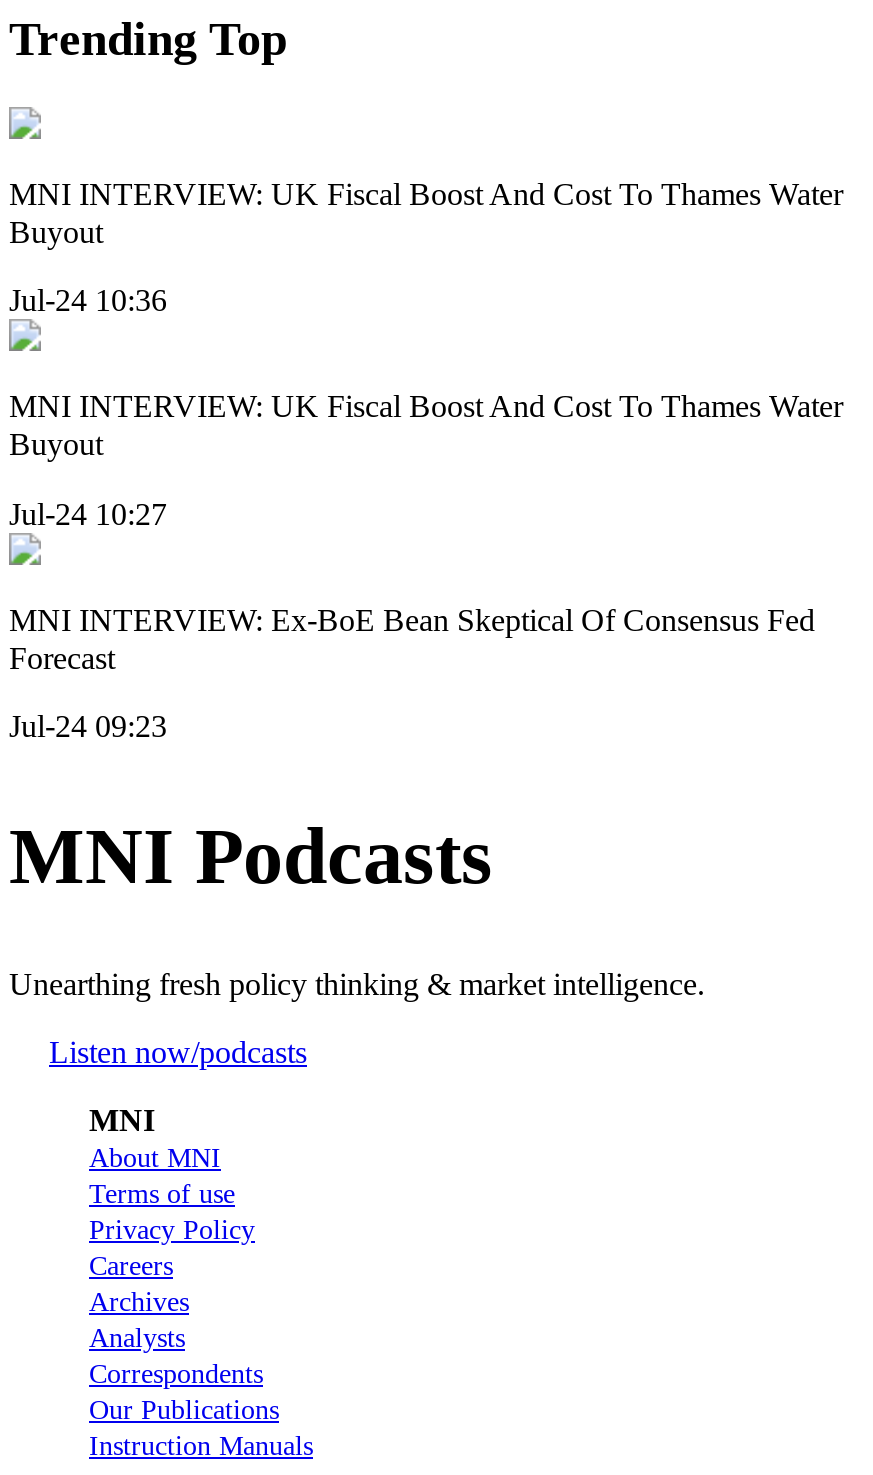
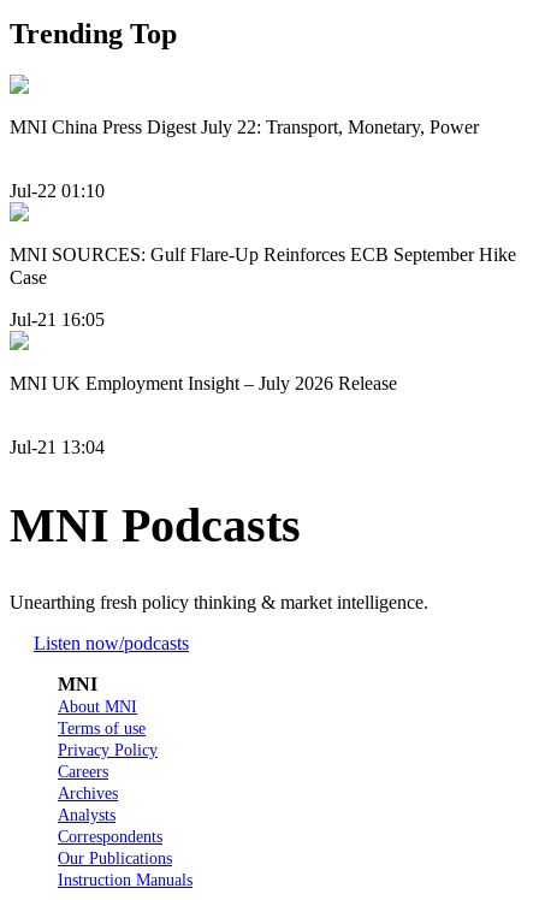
[9,177,843,249] MNI INTERVIEW: UK Fiscal Boost And Cost To Thames Water | Buyout -> [10,116,479,137] MNI China Press Digest July 22: Transport, Monetary, Power
[9,283,167,317] Jul-24 10:36 -> [10,181,105,201] Jul-22 01:10
[9,389,843,461] MNI INTERVIEW: UK Fiscal Boost And Cost To Thames Water | Buyout -> [10,244,516,288] MNI SOURCES: Gulf Flare-Up Reinforces ECB September Hike | Case
[9,496,167,530] Jul-24 10:27 -> [10,309,105,329] Jul-21 16:05
[9,602,815,674] MNI INTERVIEW: Ex-BoE Bean Skeptical Of Consensus Fed | Forecast -> [10,373,397,393] MNI UK Employment Insight – July 2026 Release
[9,709,167,743] Jul-24 09:23 -> [10,437,105,457] Jul-21 13:04

